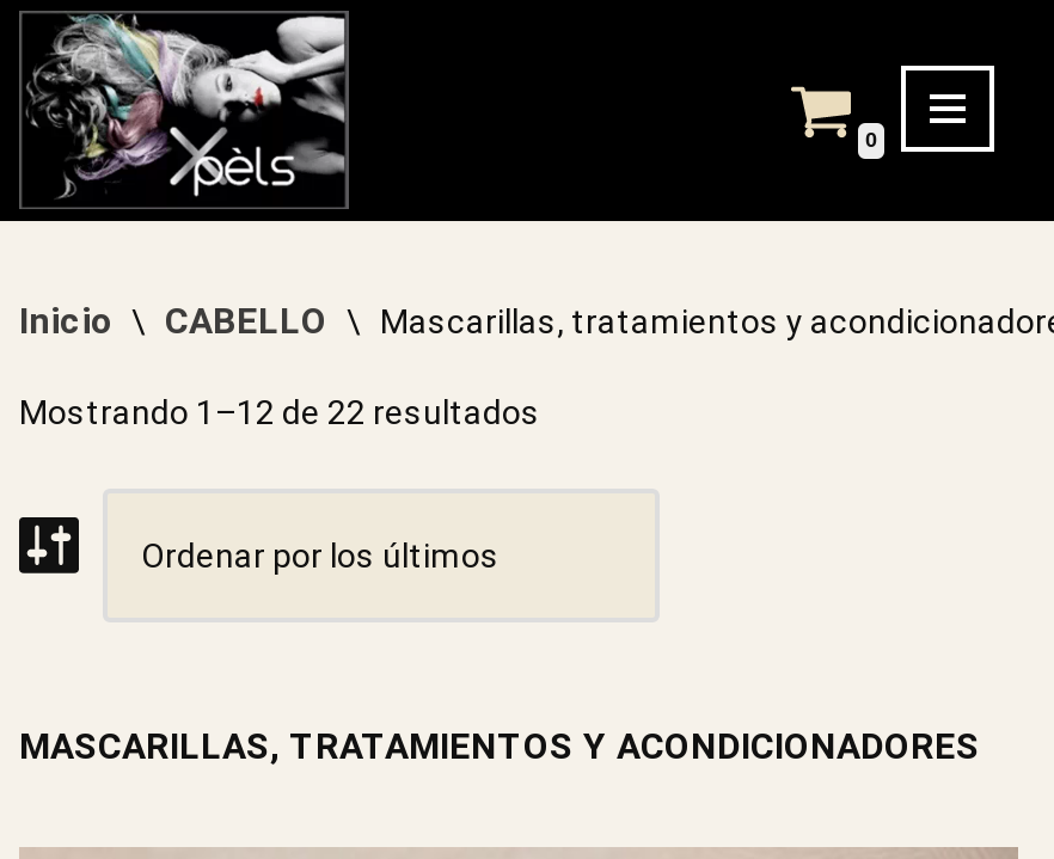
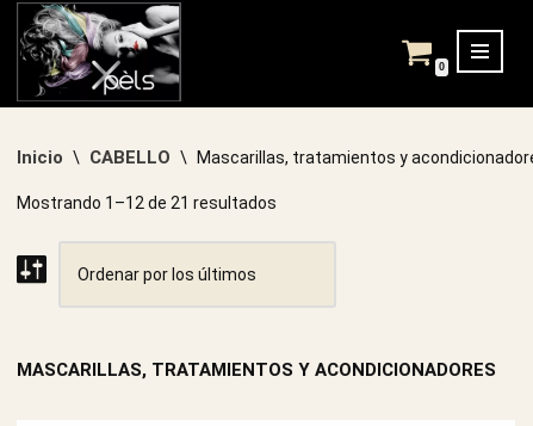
[19,393,540,431] Mostrando 1–12 de 22 resultados -> [17,193,277,212] Mostrando 1–12 de 21 resultados

